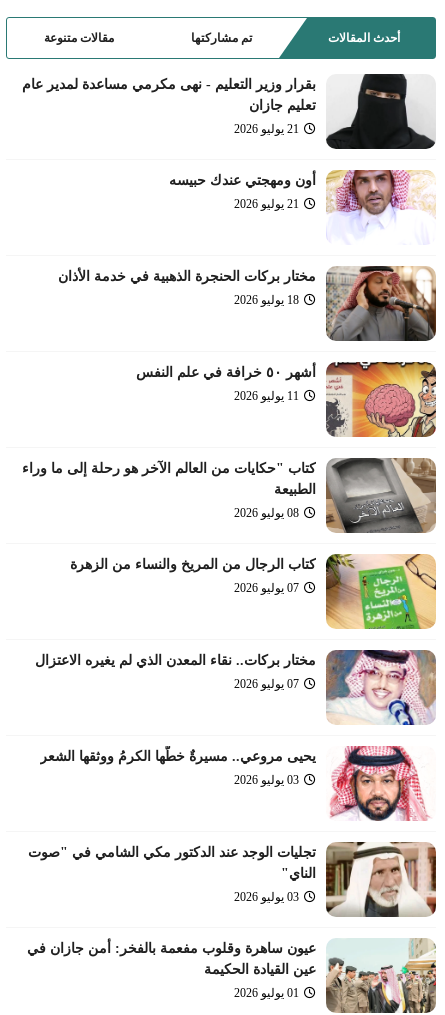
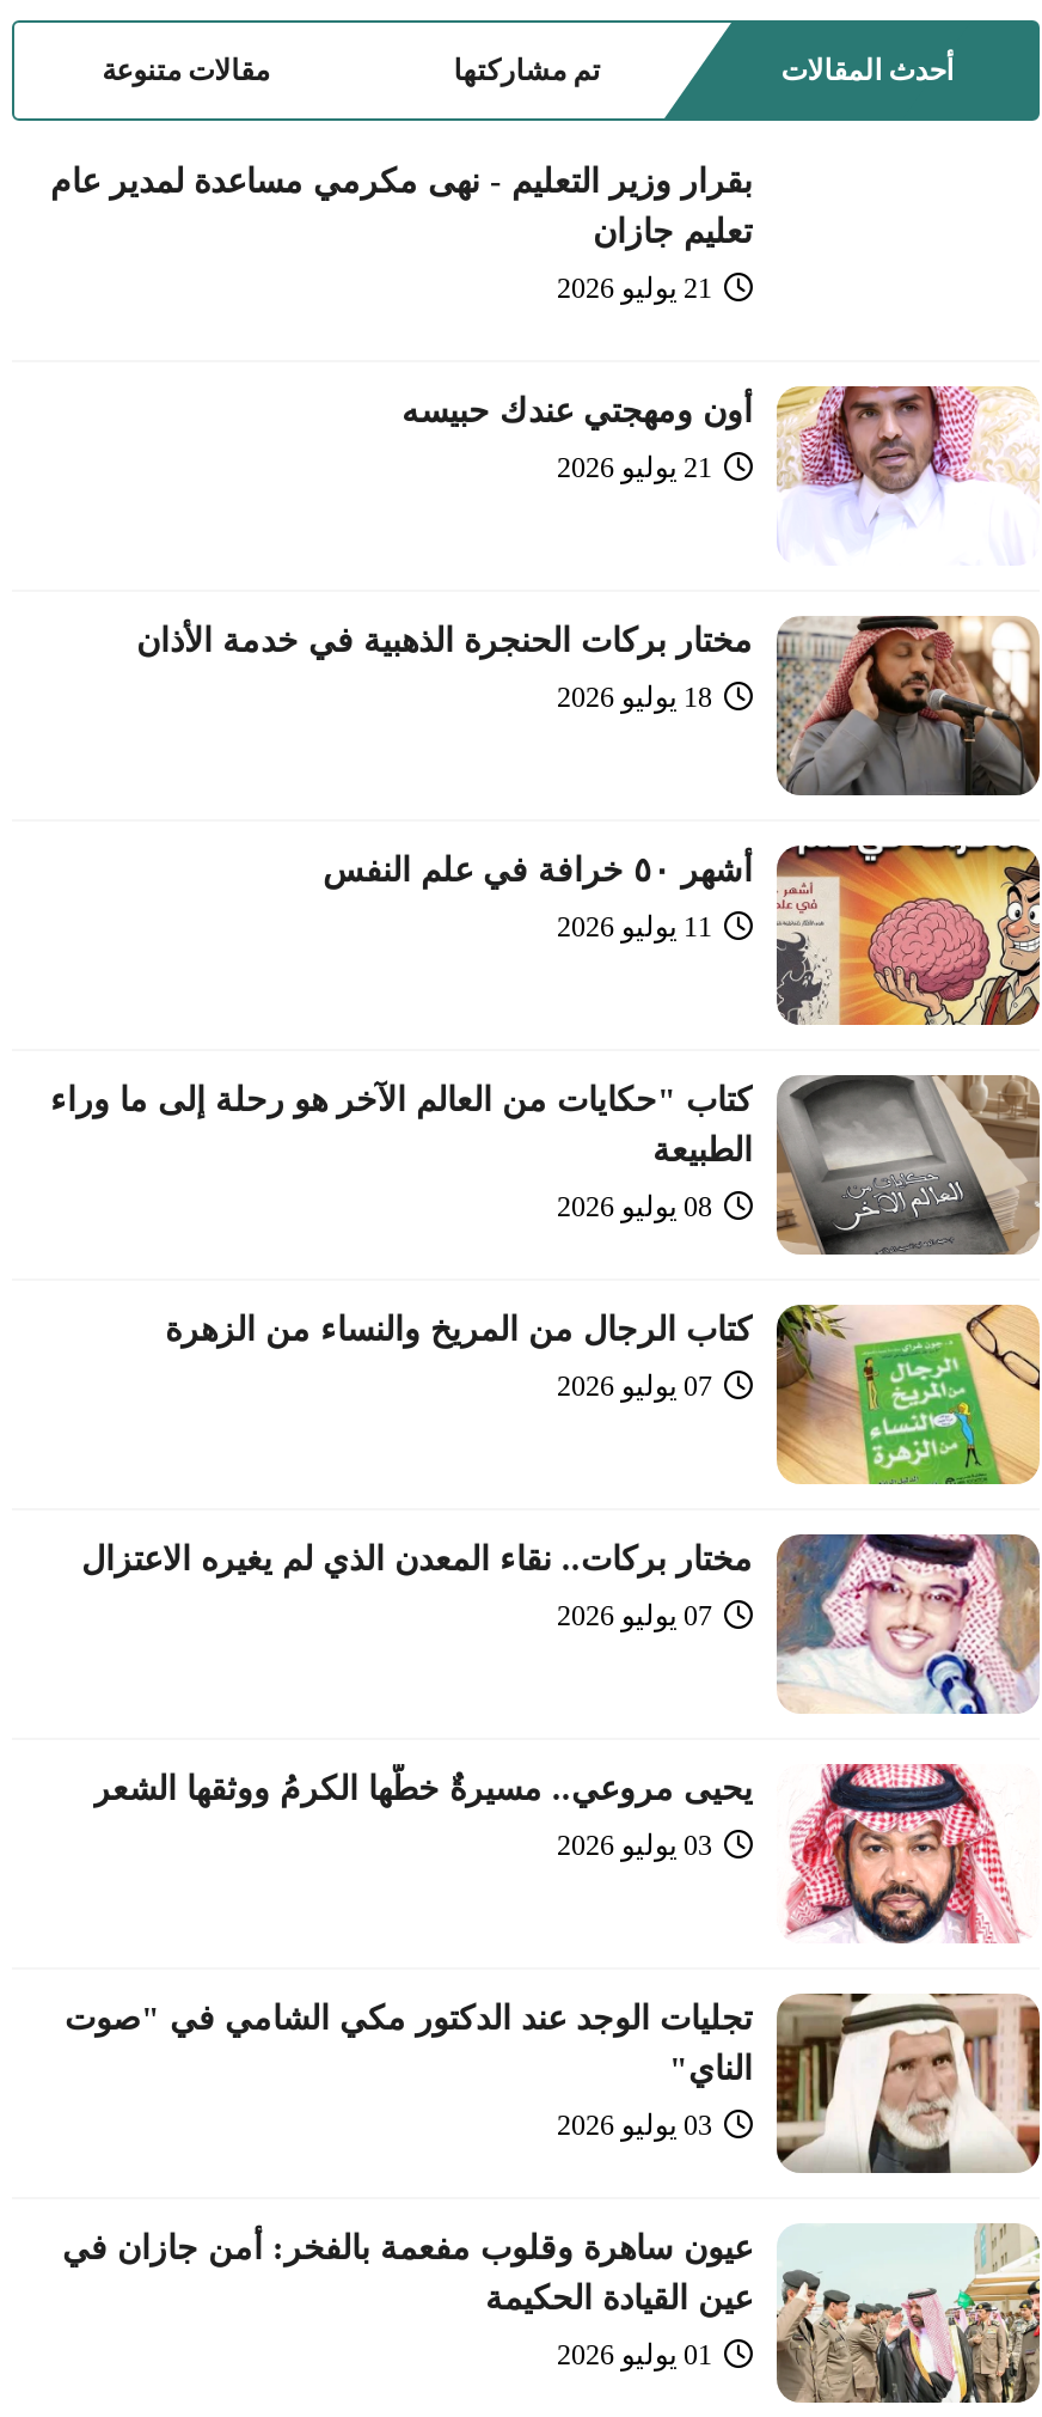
[325,73,436,150] [image] -> none

